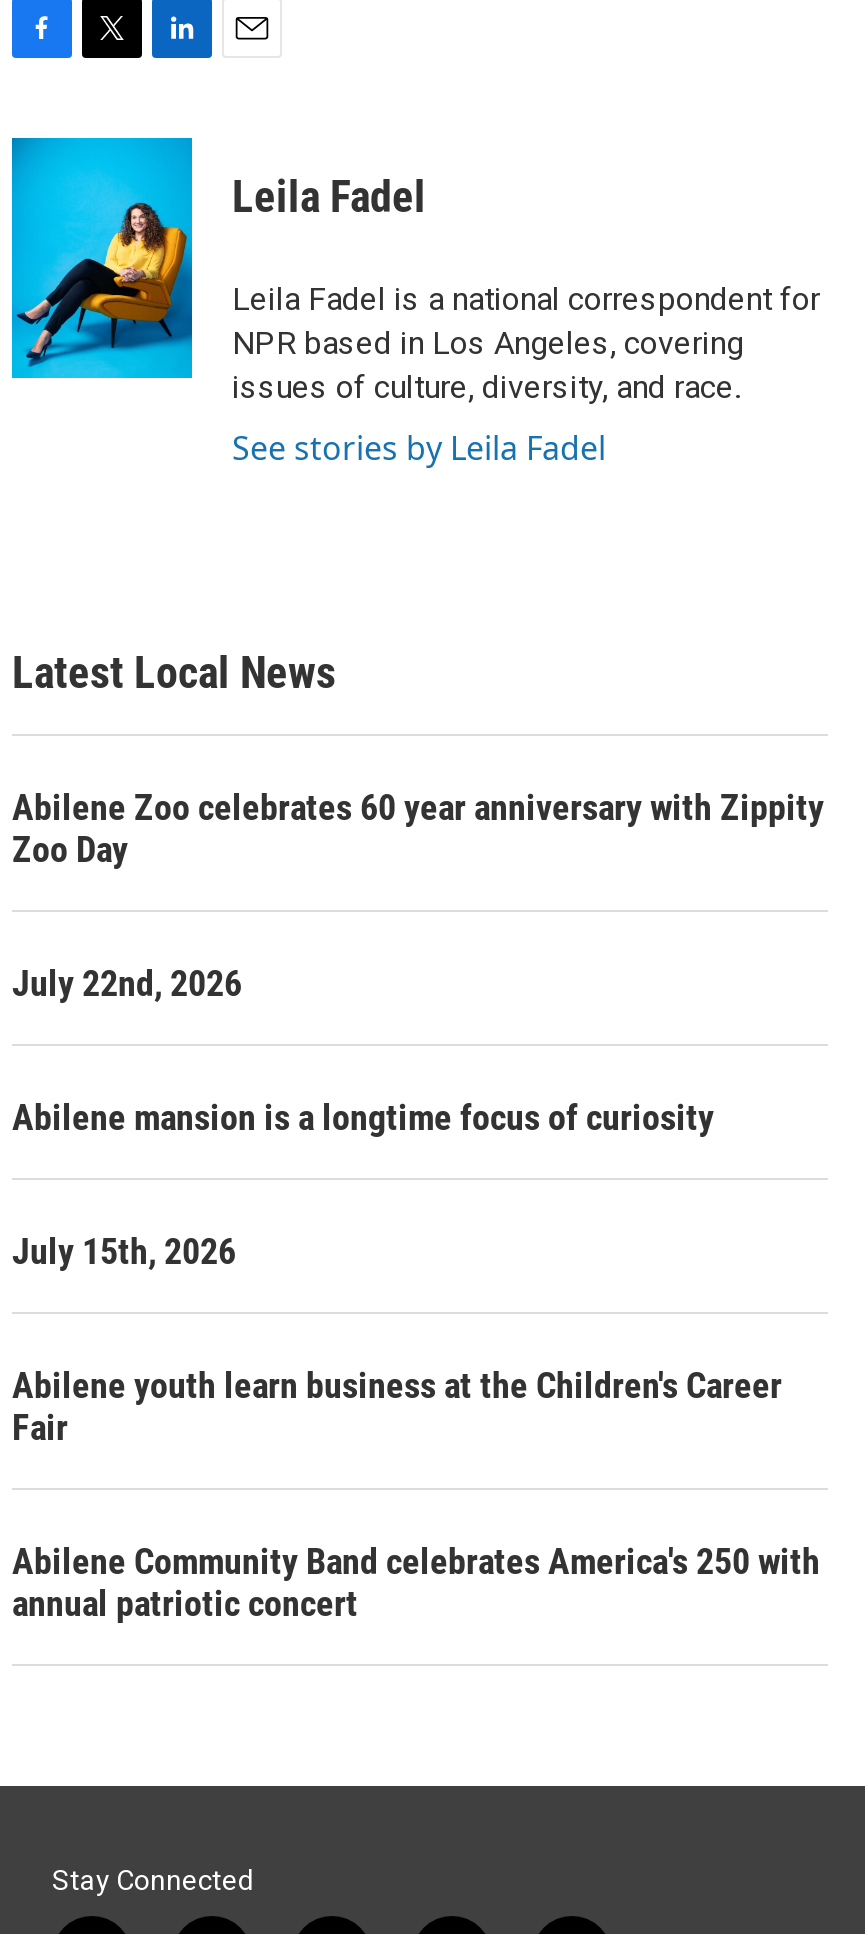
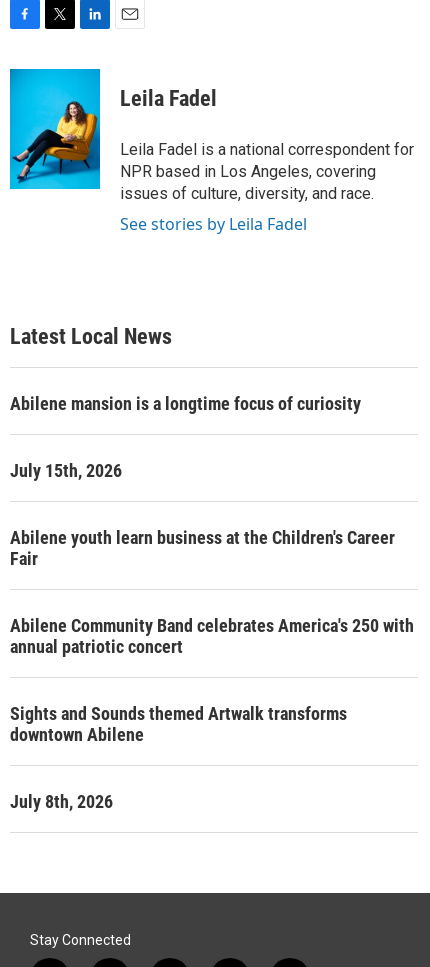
[12,786,824,1004] Abilene Zoo celebrates 60 year anniversary with Zippity | Zoo Day | July 22nd, 2026 -> none
moved [12,1096,820,1624] -> [10,393,414,657]: Abilene mansion is a longtime focus of curiosity | July 15th, 2026 | Abilene youth learn business at the Children's Career | Fair | Abilene Community Band celebrates America's 250 with | annual patriotic concert
none -> [10,703,347,812] Sights and Sounds themed Artwalk transforms | downtown Abilene | July 8th, 2026

